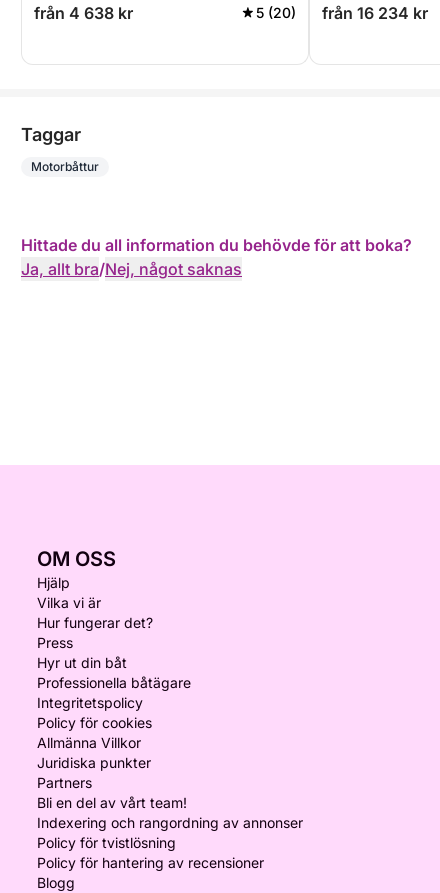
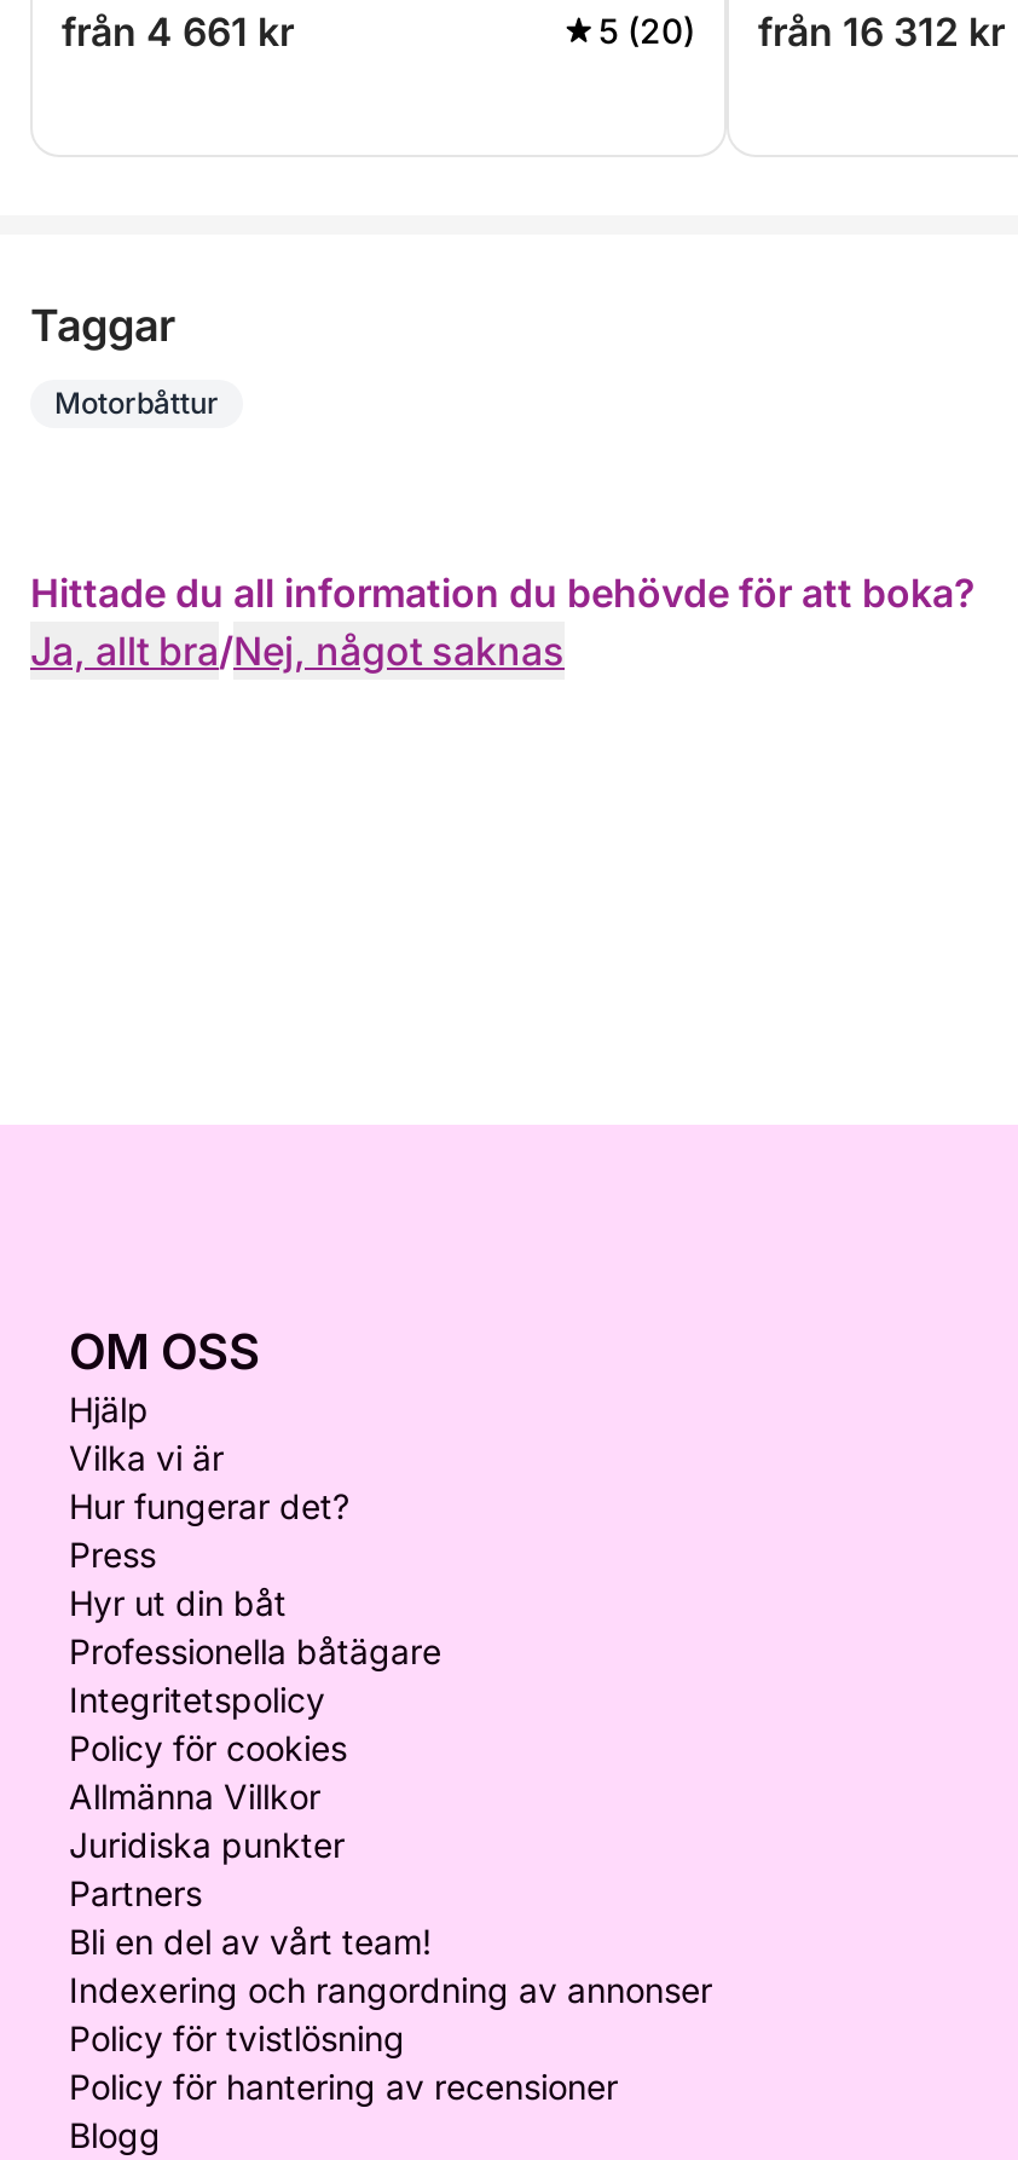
[34,3,133,23] från 4 638 kr -> [62,7,294,56] från 4 661 kr
[256,3,428,23] 5 (20) från 16 234 kr -> [598,7,1005,56] 5 (20) från 16 312 kr

